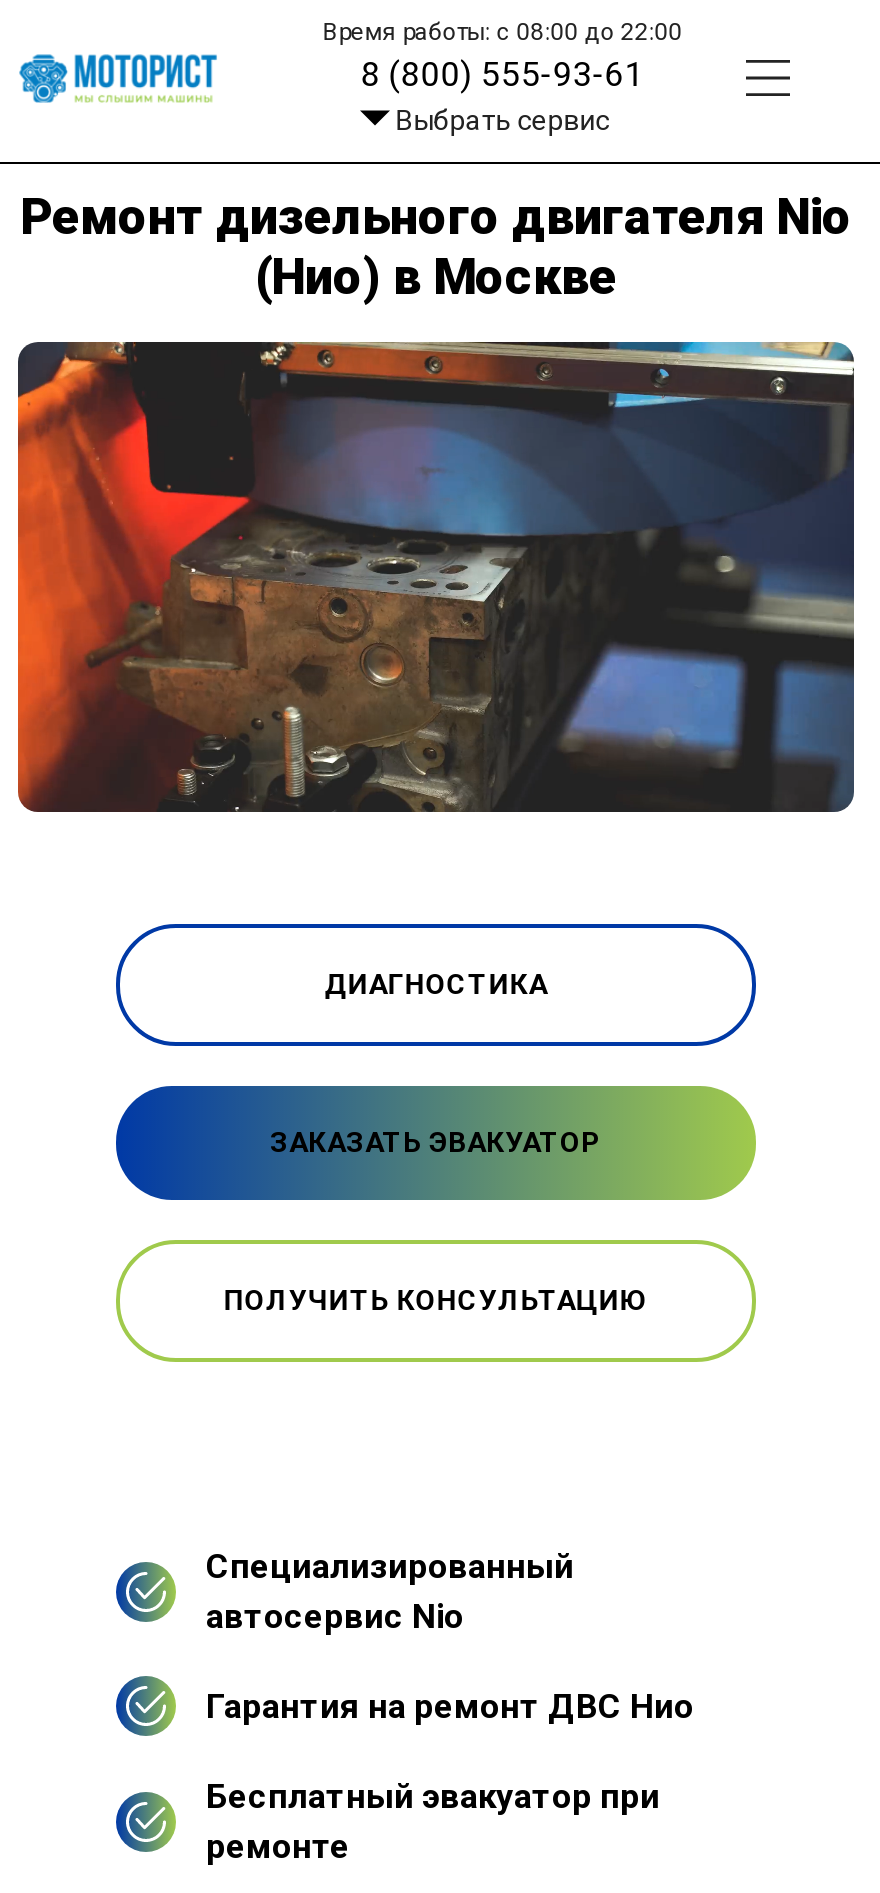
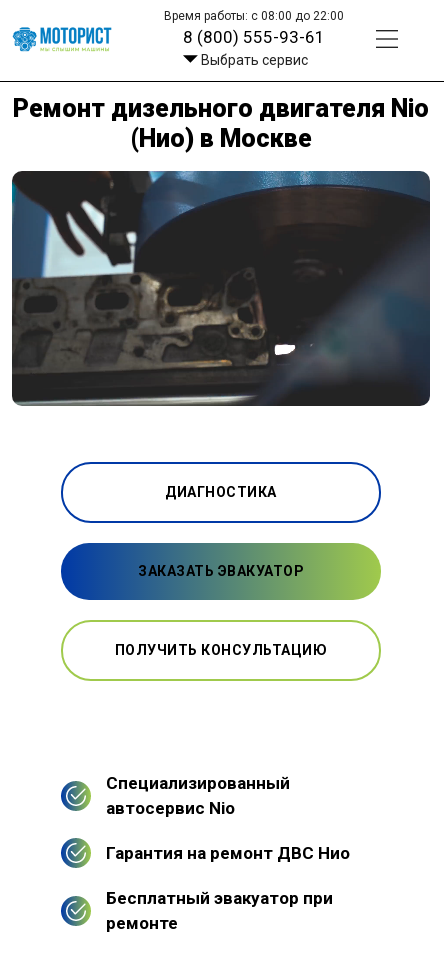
[16,340,856,812] [image] -> [11,170,430,406] [image]

